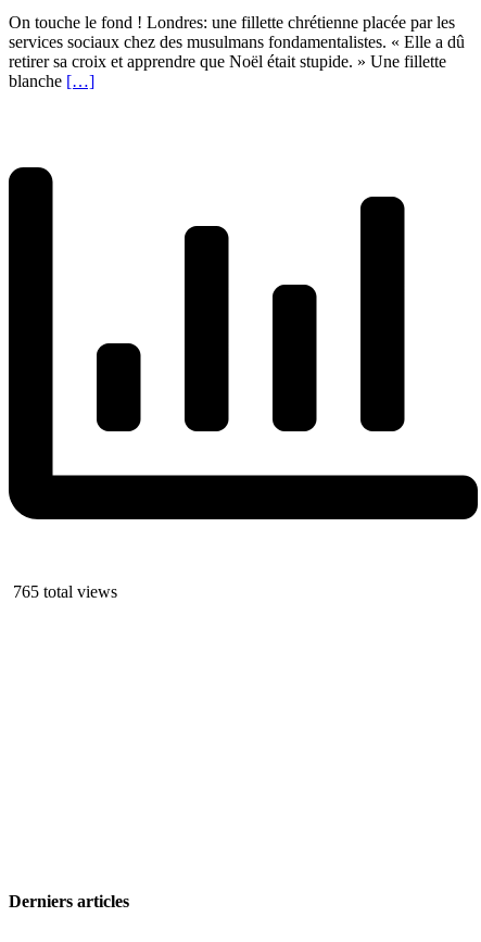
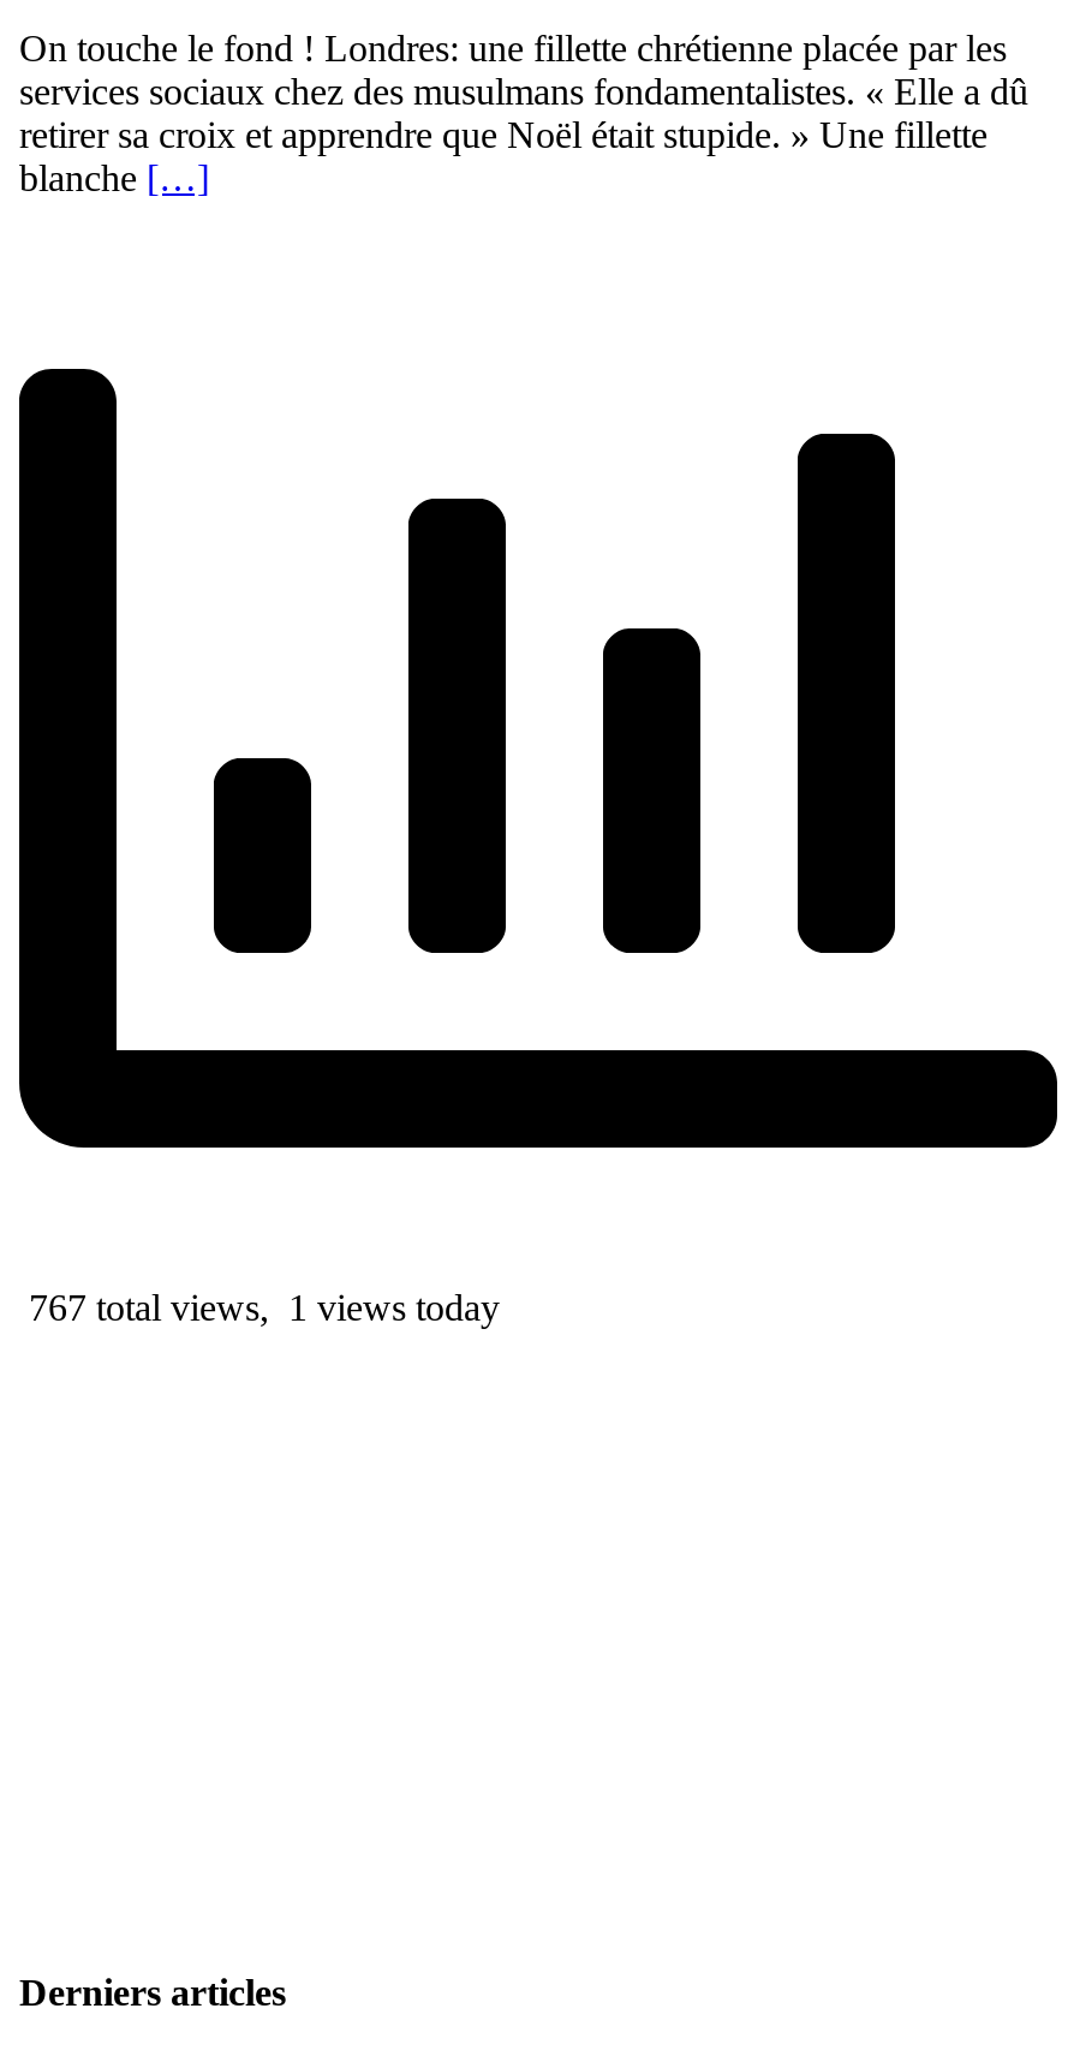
[9,583,117,601] 765 total views -> [19,1288,500,1329] 767 total views, 1 views today

